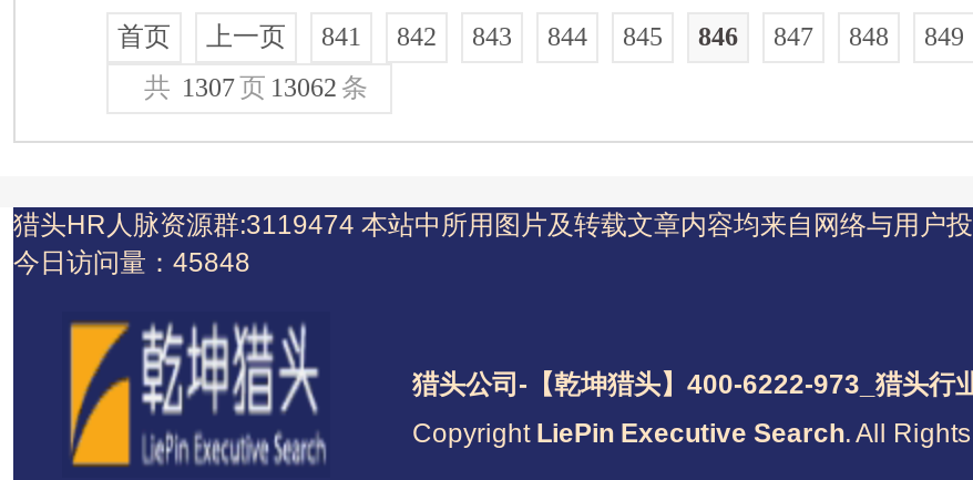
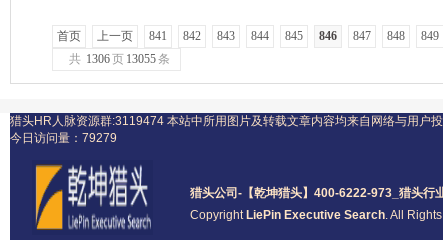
[144,72,368,103] 共 1307 页 13062 条 -> [69,52,170,66] 共 1306 页 13055 条
[13,247,250,278] 今日访问量：45848 -> [10,131,117,145] 今日访问量：79279

